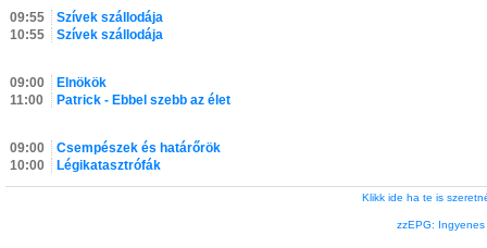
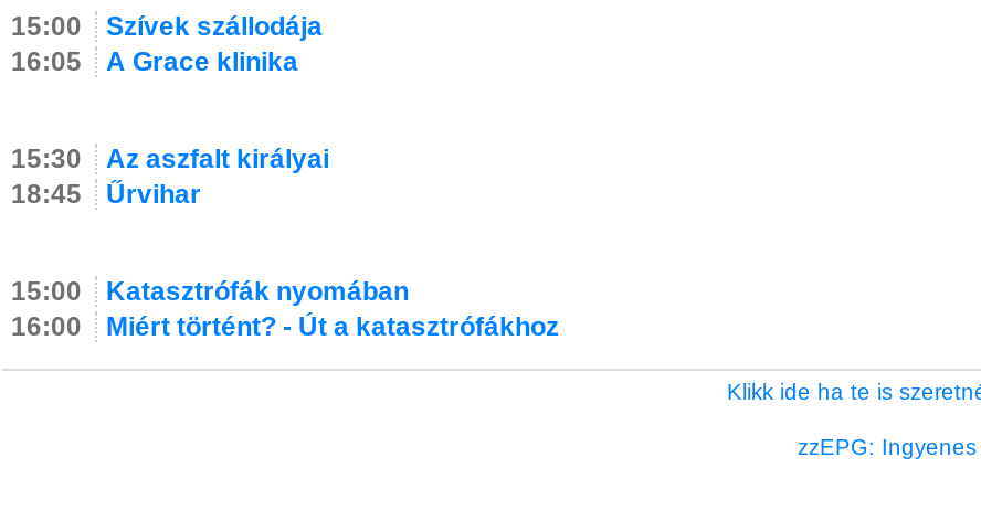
[10,10,163,25] 09:55 Szívek szállodája -> [11,11,323,42] 15:00 Szívek szállodája
[10,27,163,42] 10:55 | Szívek szállodája -> [11,46,298,77] 16:05 | A Grace klinika
[10,75,230,108] 09:00 | Elnökök | 11:00 | Patrick - Ebbel szebb az élet -> [11,144,329,210] 15:30 | Az aszfalt királyai | 18:45 | Űrvihar
[10,140,221,173] 09:00 | Csempészek és határőrök | 10:00 | Légikatasztrófák -> [11,276,559,342] 15:00 | Katasztrófák nyomában | 16:00 | Miért történt? - Út a katasztrófákhoz

